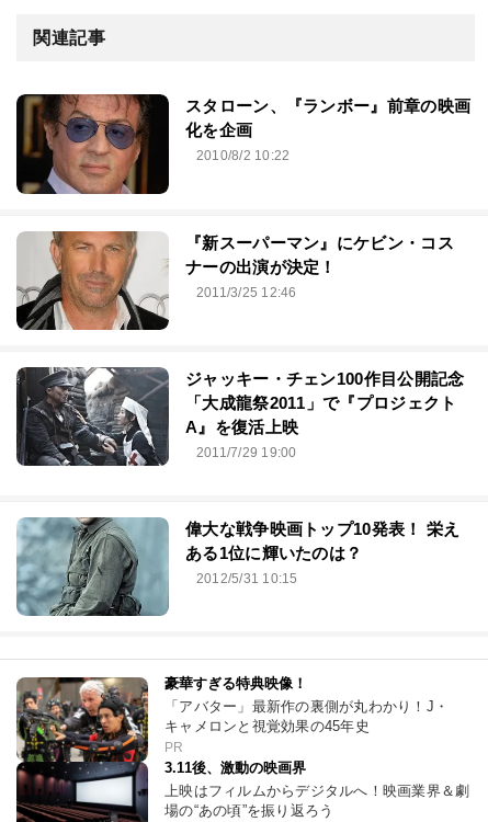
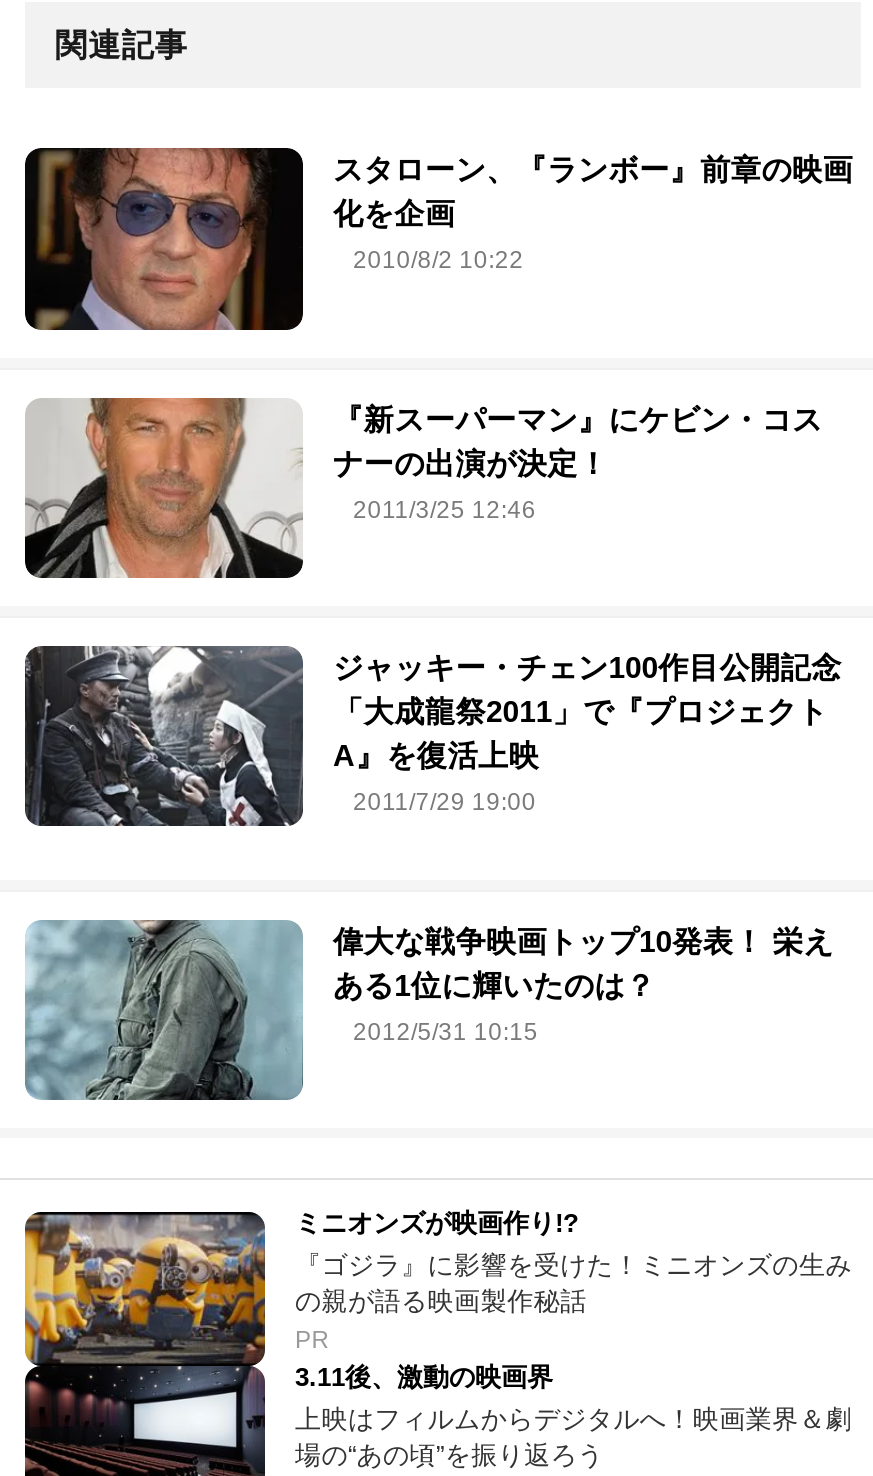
[15,675,449,763] [image] | 豪華すぎる特典映像！ | 「アバター」最新作の裏側が丸わかり！J・ | キャメロンと視覚効果の45年史 -> [23,1209,852,1366] [image] | ミニオンズが映画作り!? | 『ゴジラ』に影響を受けた！ミニオンズの生み | の親が語る映画製作秘話

